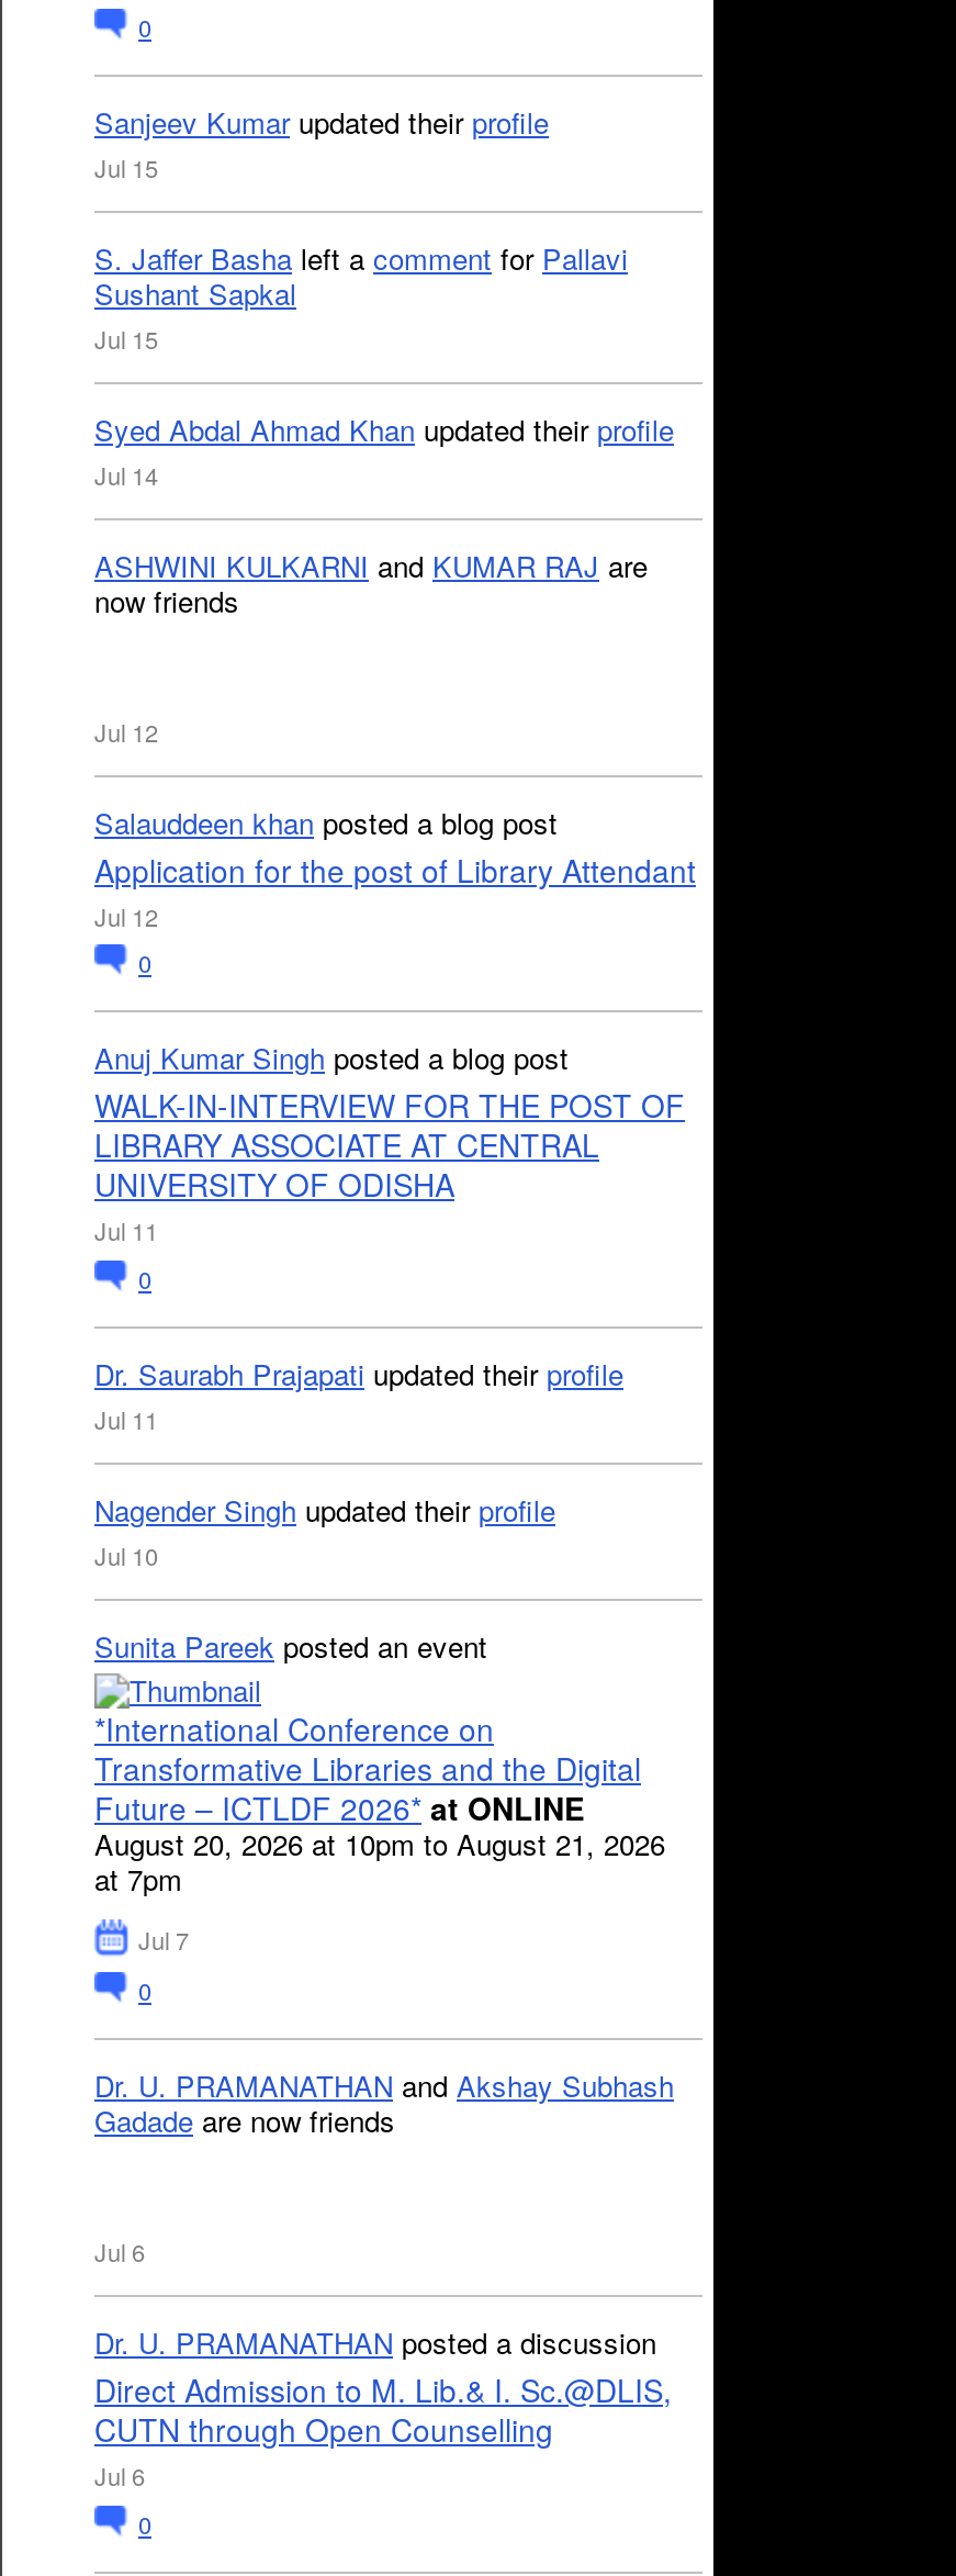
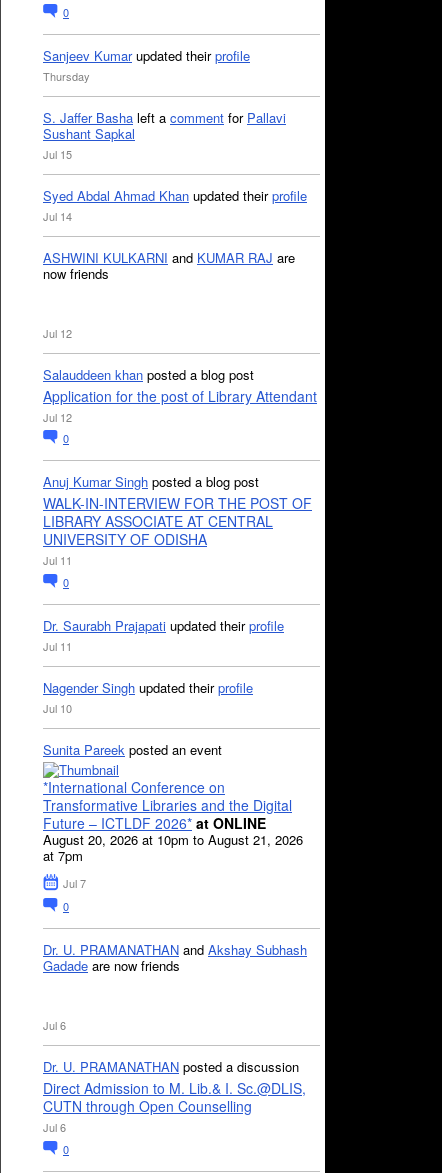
[94,149,158,184] Jul 15 -> [43,68,90,84] Thursday

